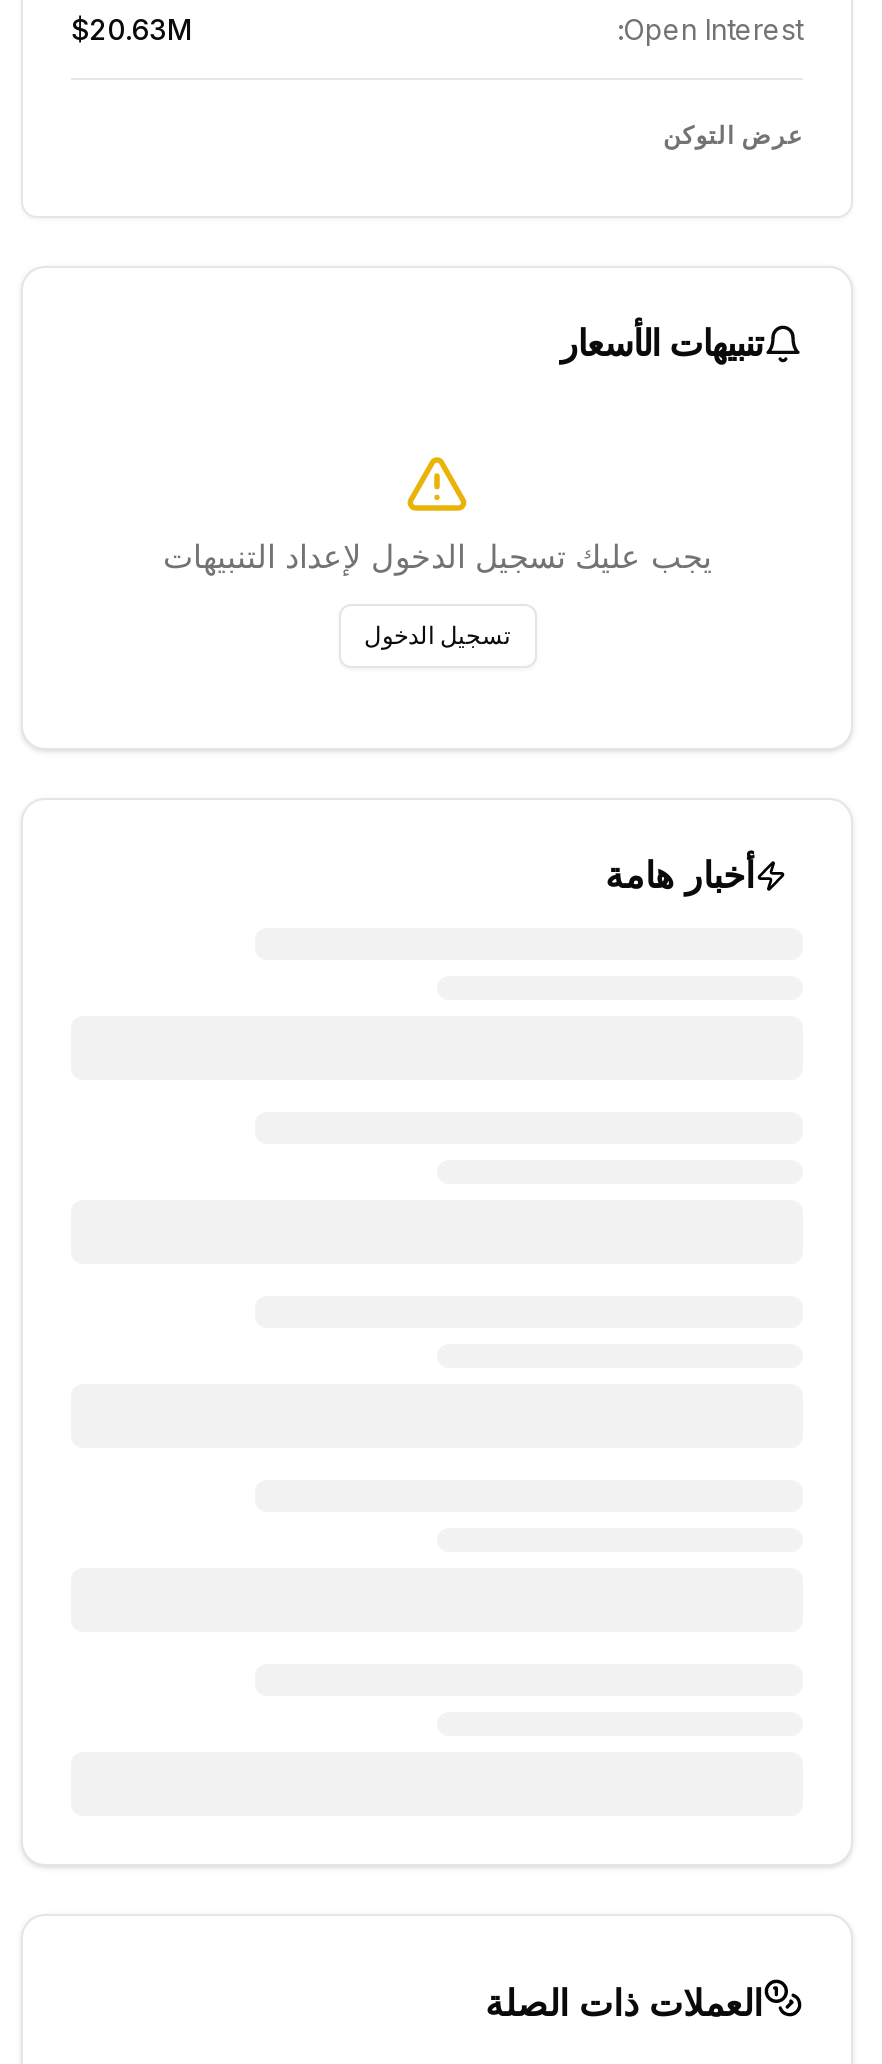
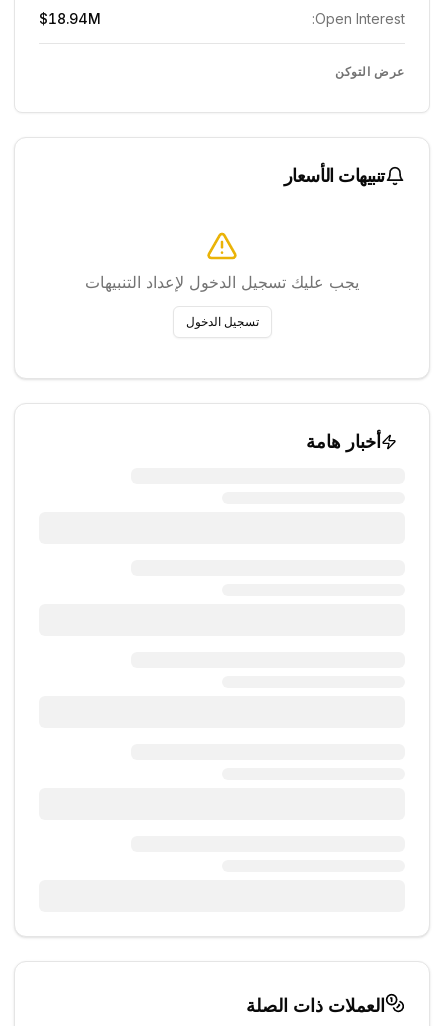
[71,12,193,46] $20.63M -> [39,10,101,27] $18.94M

